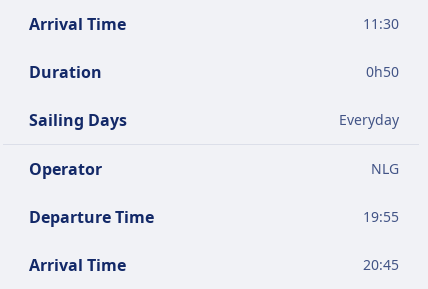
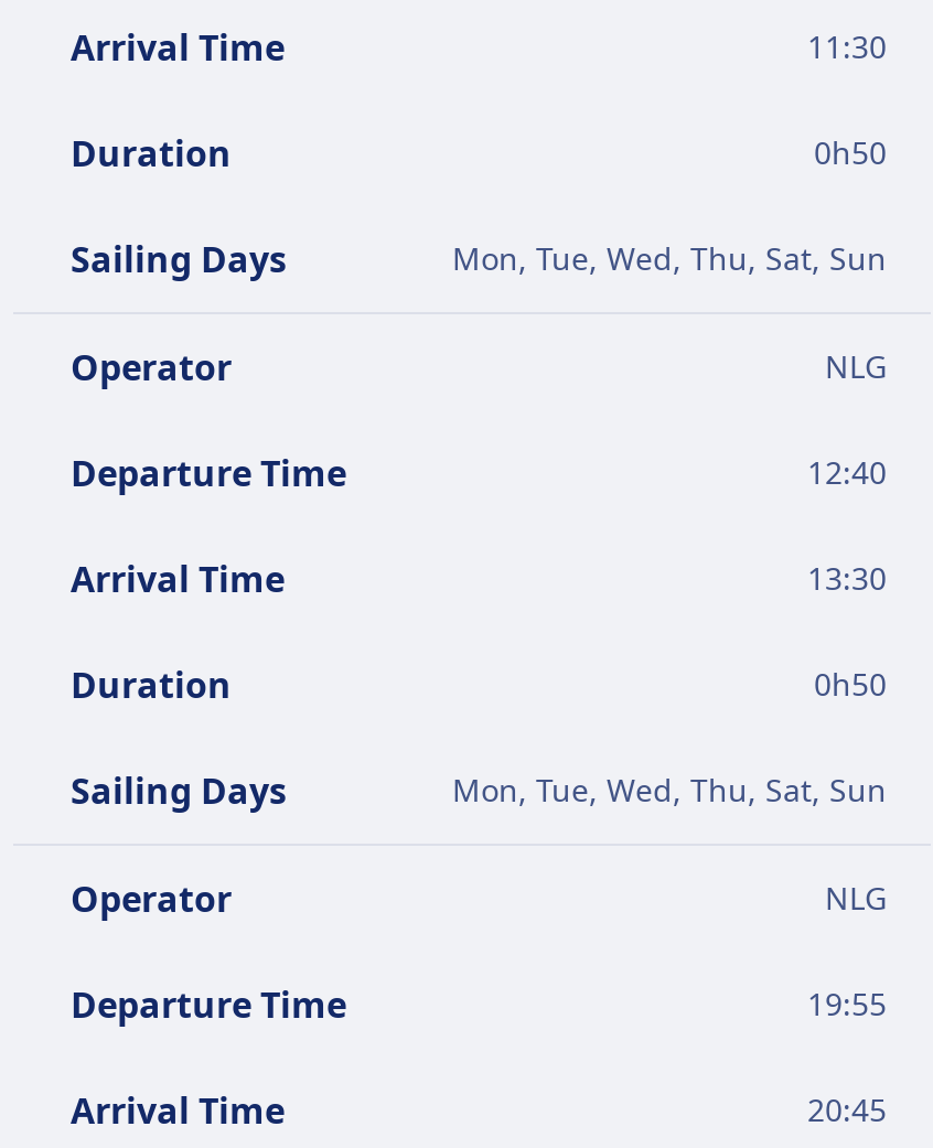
[339,110,399,129] Everyday -> [71,237,887,815] Mon, Tue, Wed, Thu, Sat, Sun | Operator | NLG | Departure Time | 12:40 | Arrival Time | 13:30 | Duration | 0h50 | Sailing Days | Mon, Tue, Wed, Thu, Sat, Sun

